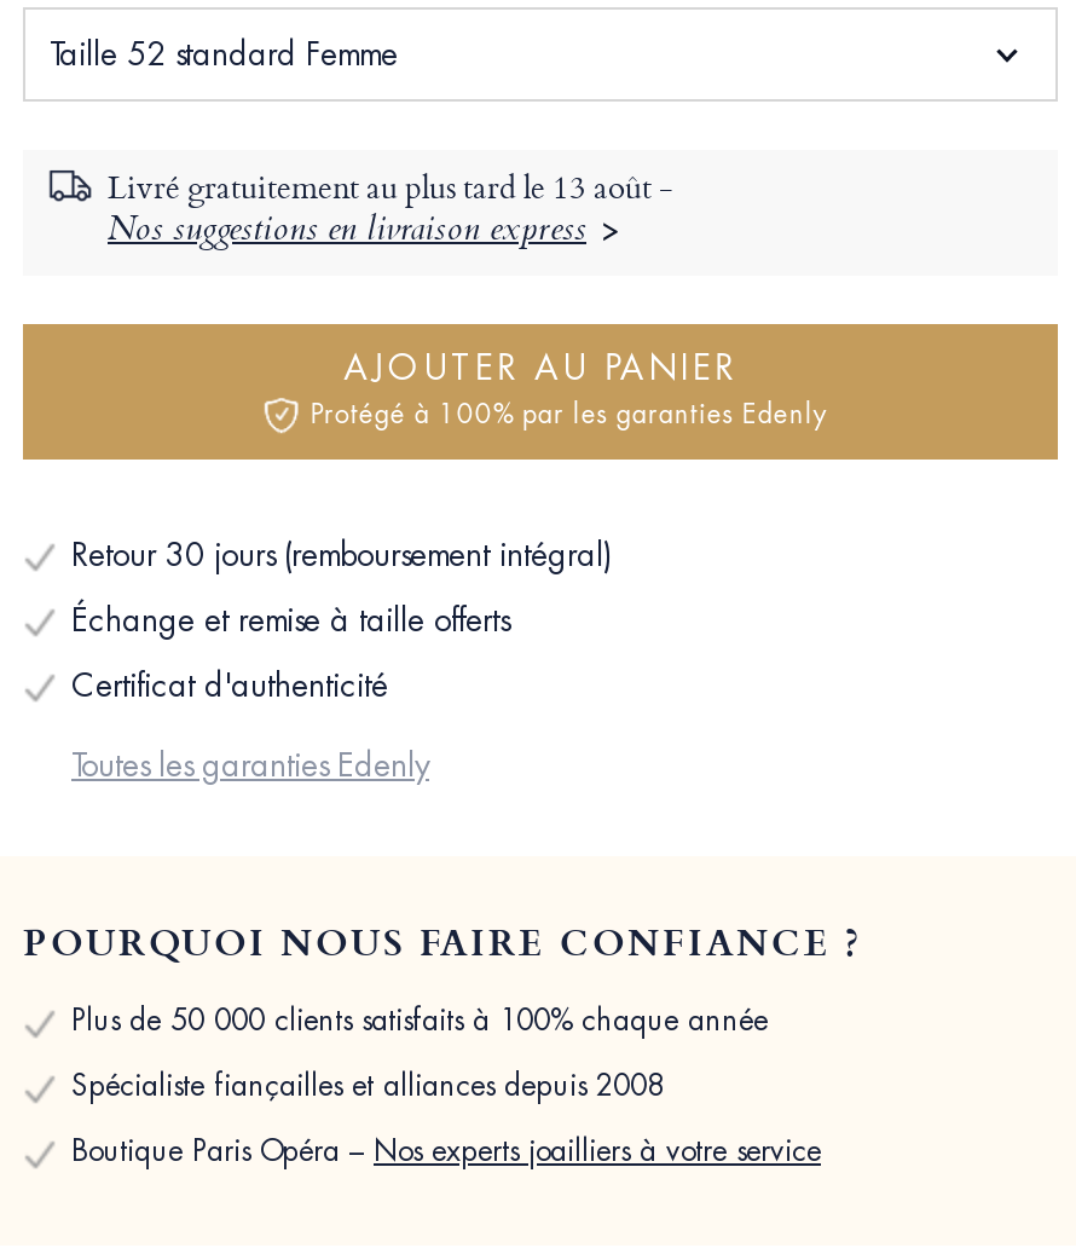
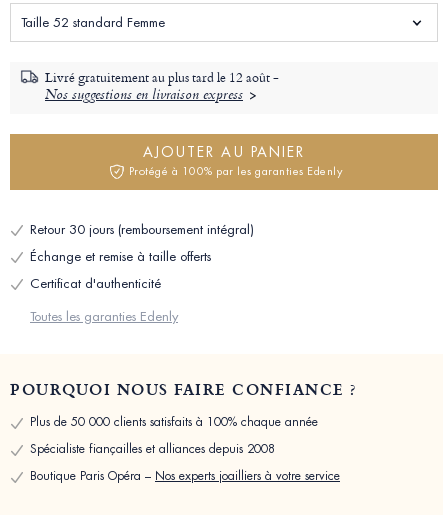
[108,162,673,210] Livré gratuitement au plus tard le 13 août - -> [45,67,279,87] Livré gratuitement au plus tard le 12 août -

